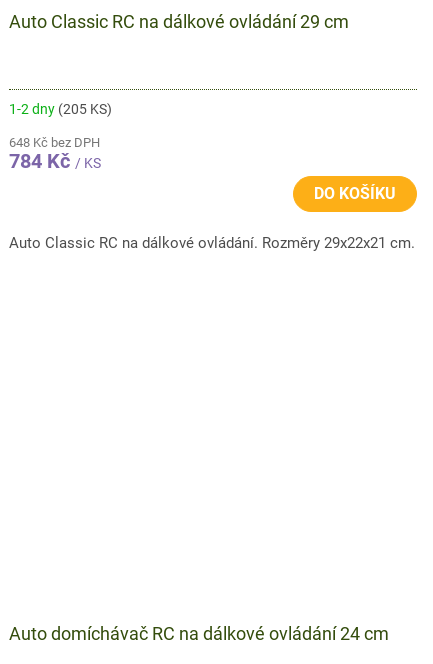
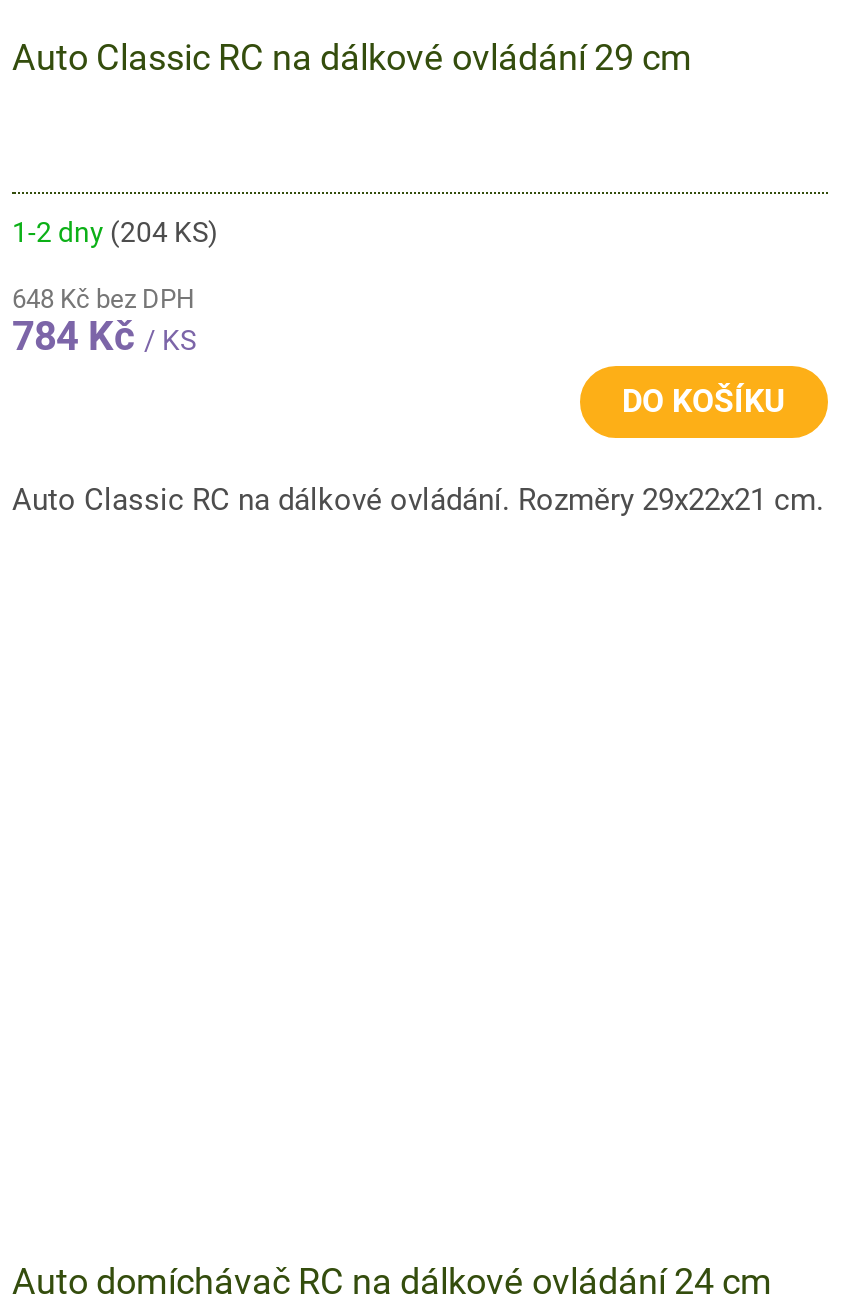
[9,101,112,117] 1-2 dny (205 KS) -> [12,216,218,248] 1-2 dny (204 KS)

